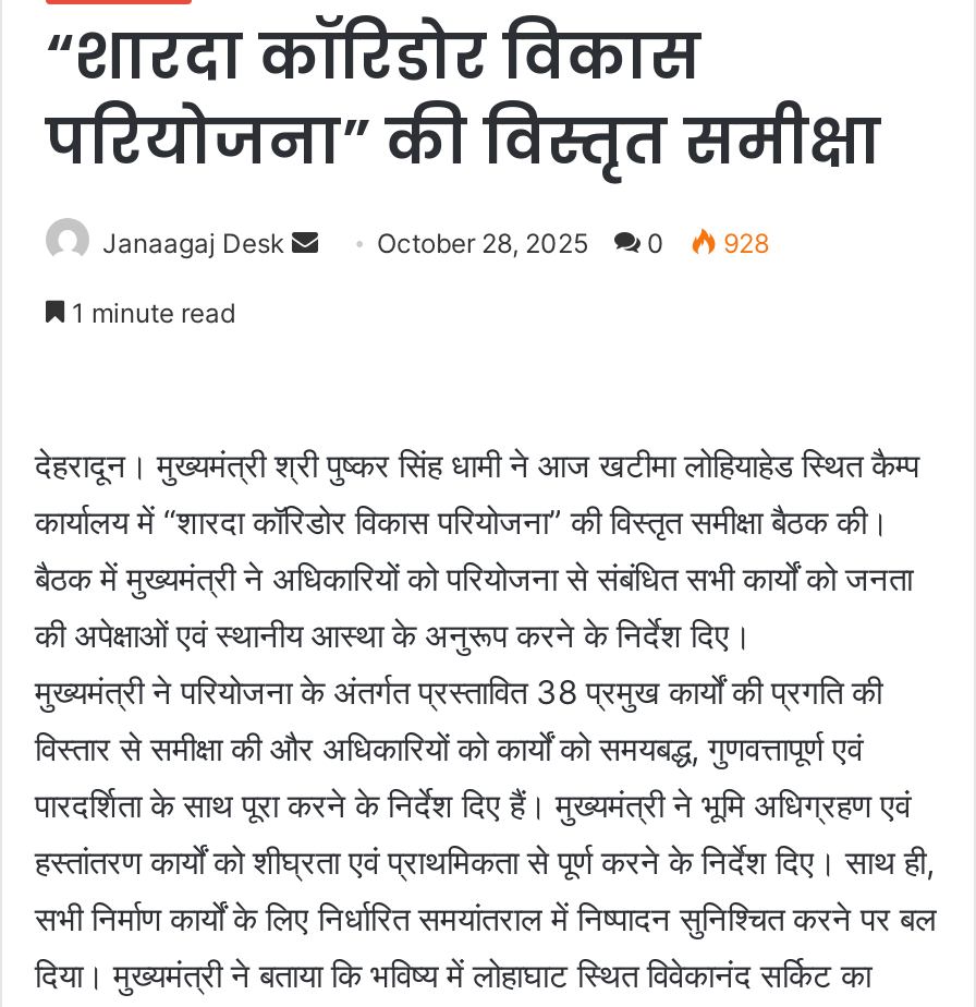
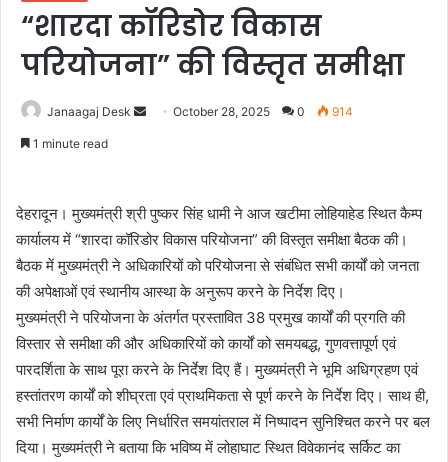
[717,227,769,259] 928 -> [329,104,353,119] 914

